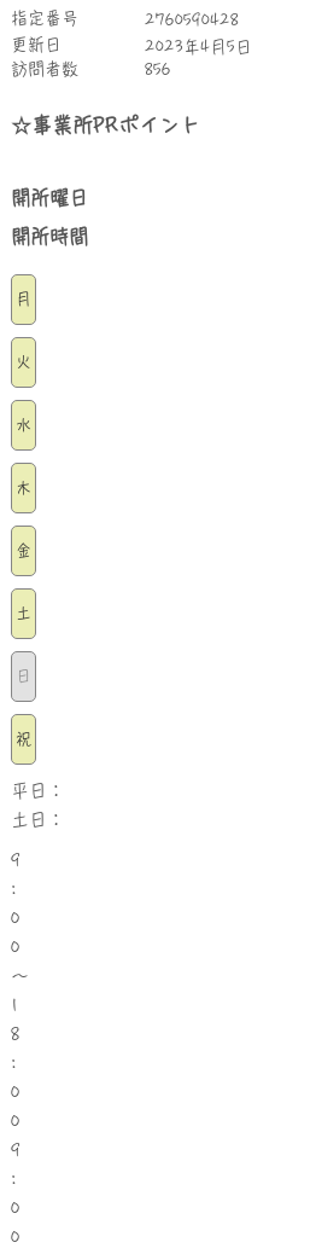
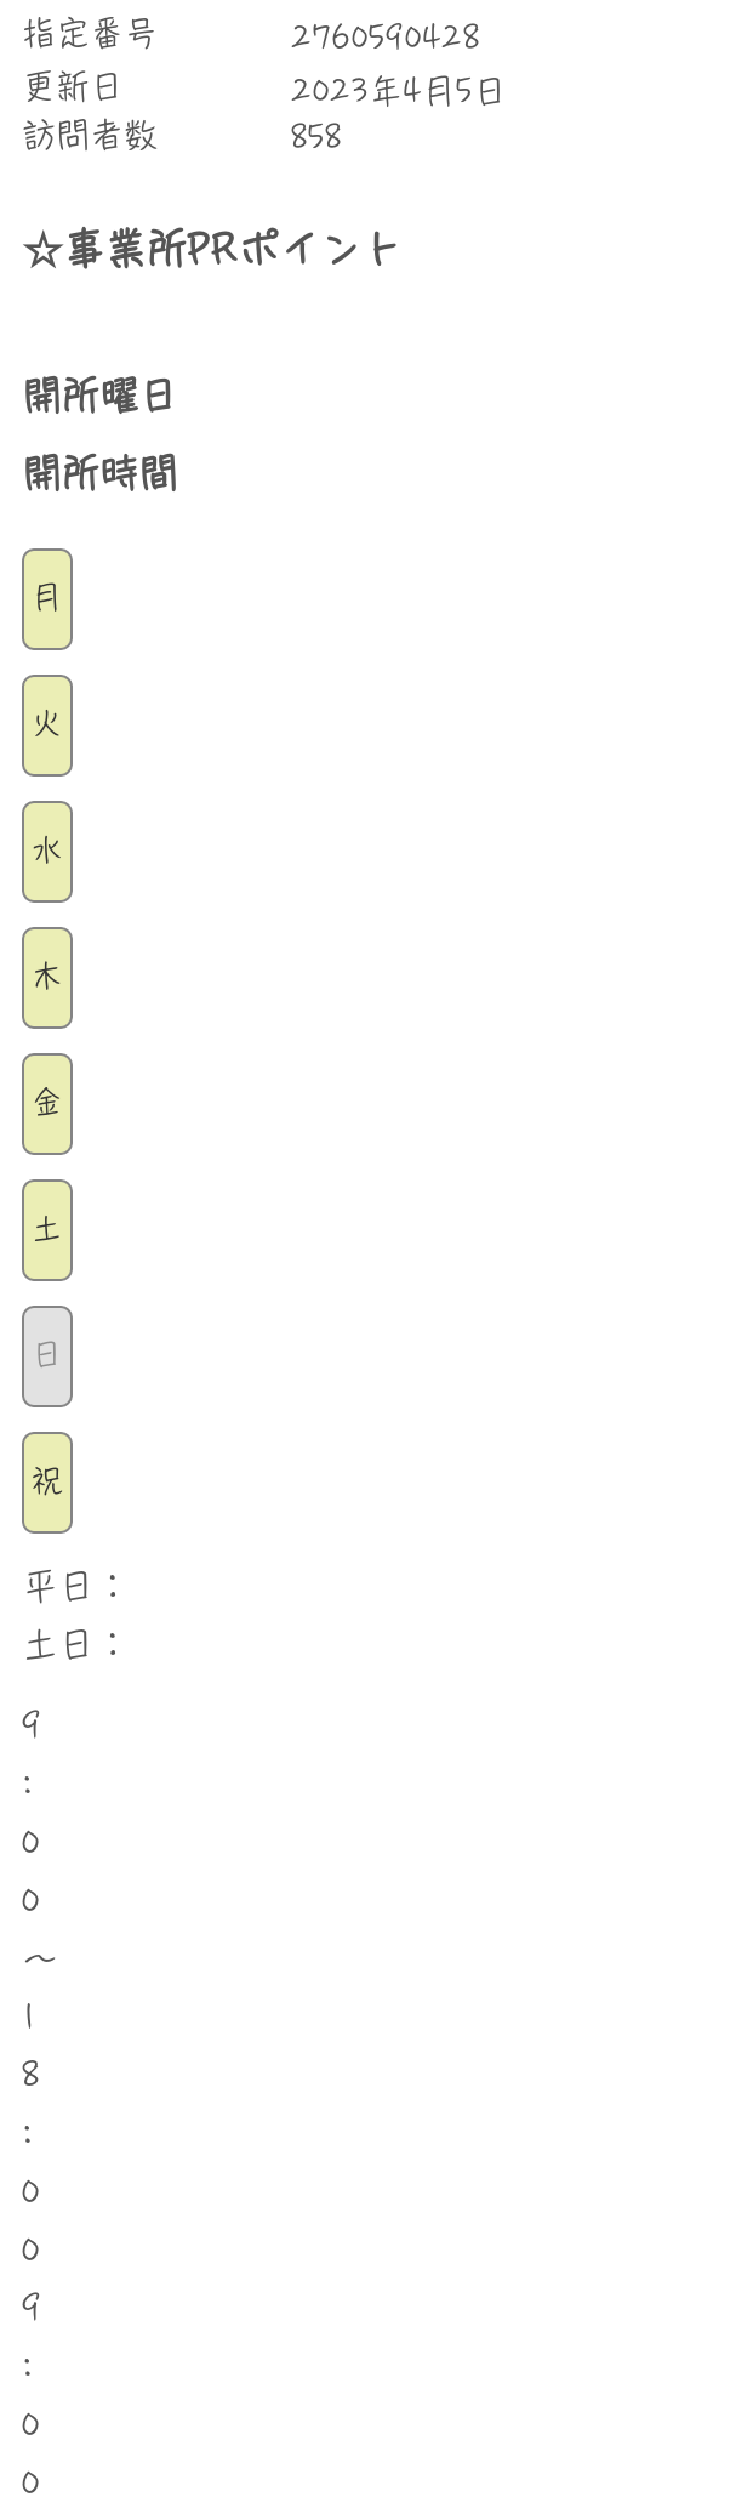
[145,62,171,79] 856 -> [291,121,342,155] 858

